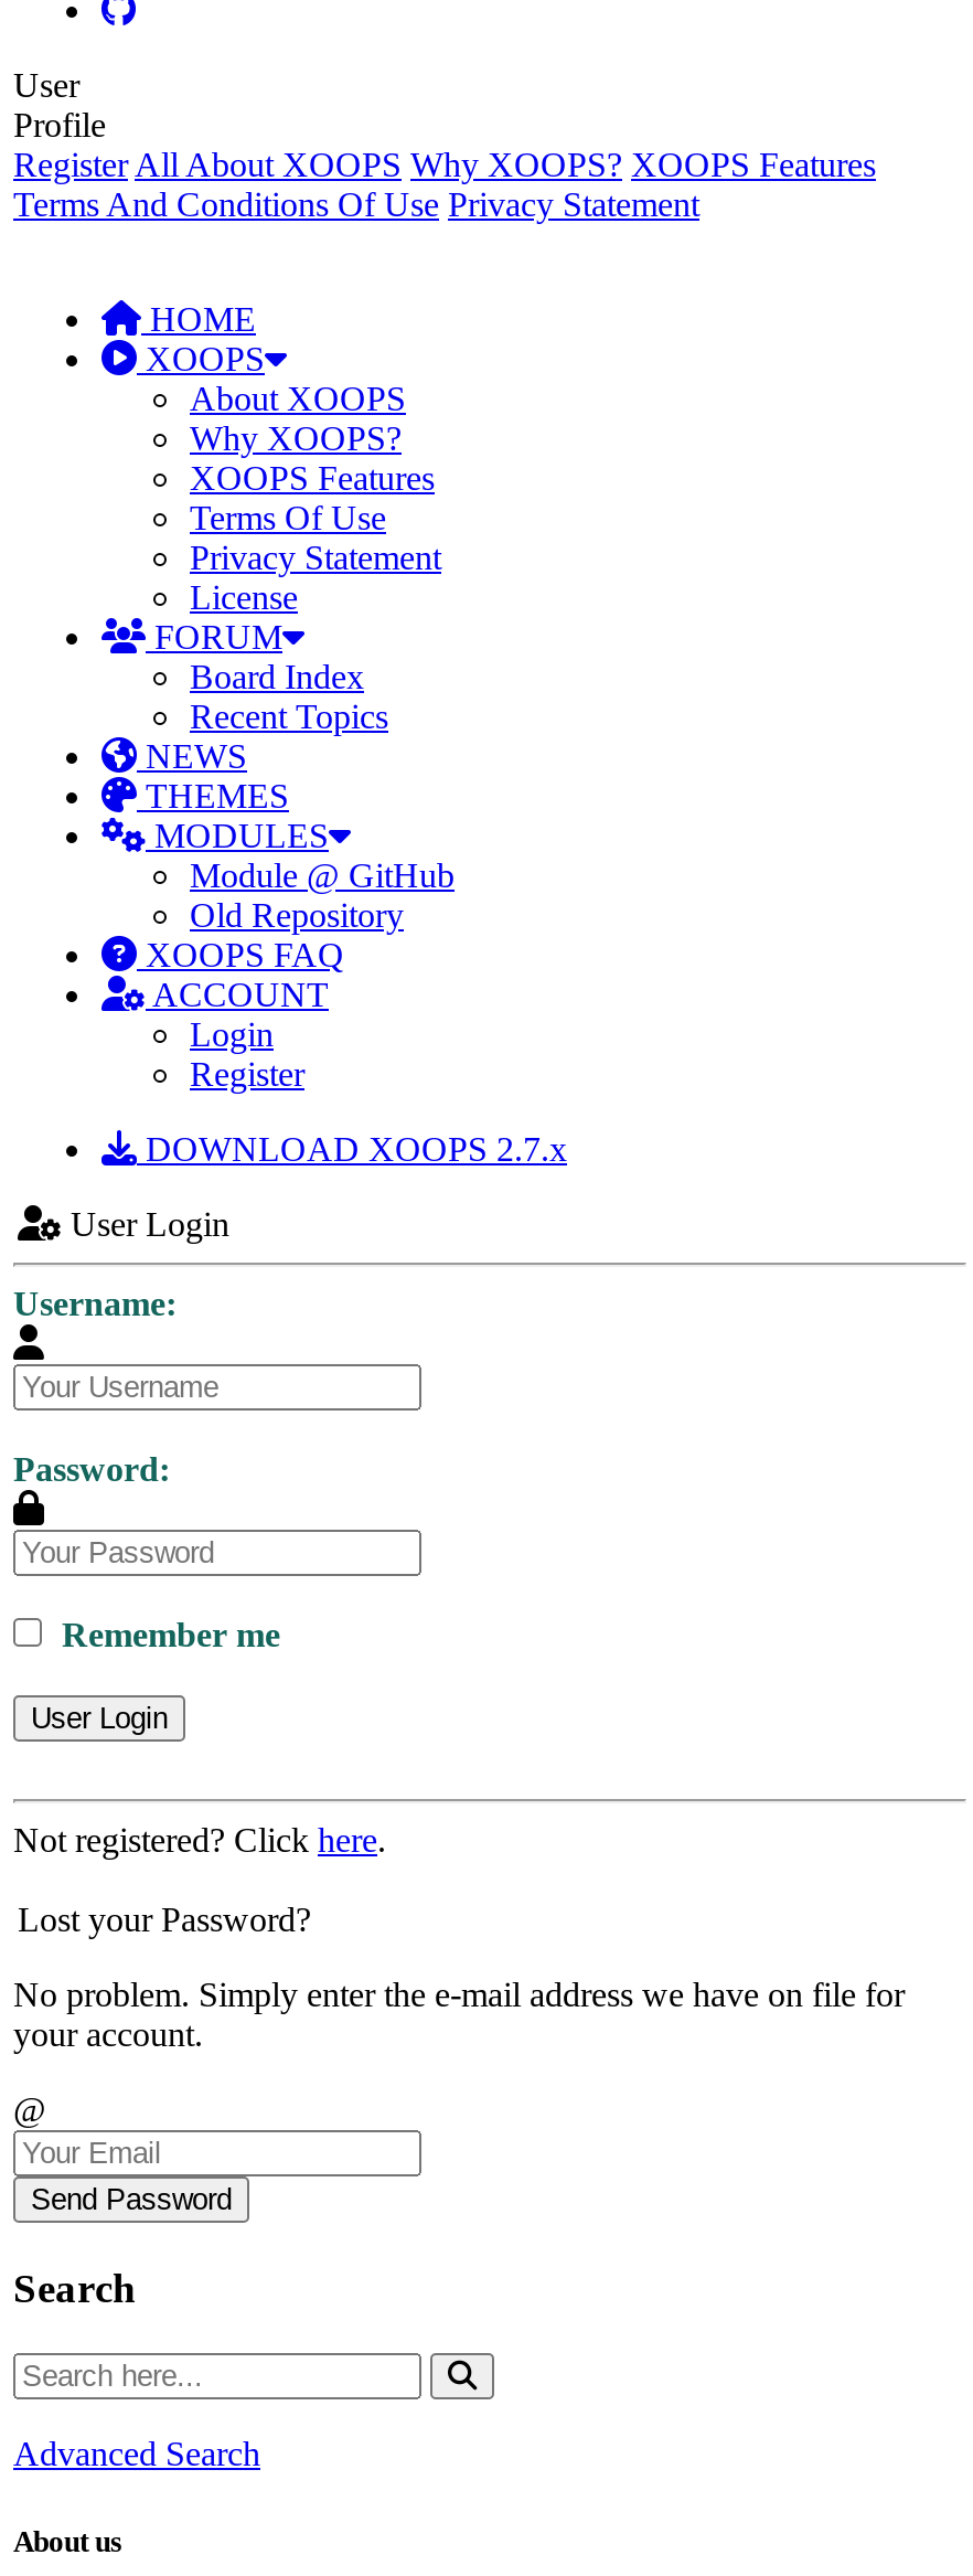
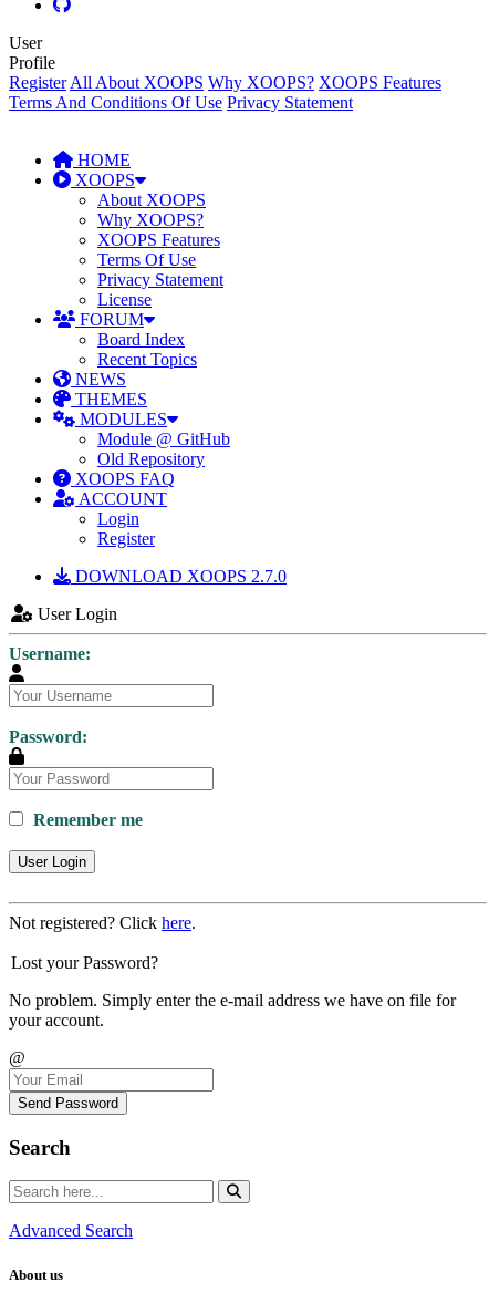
[137,1130,567,1168] DOWNLOAD XOOPS 2.7.x -> [71,567,287,586] DOWNLOAD XOOPS 2.7.0

